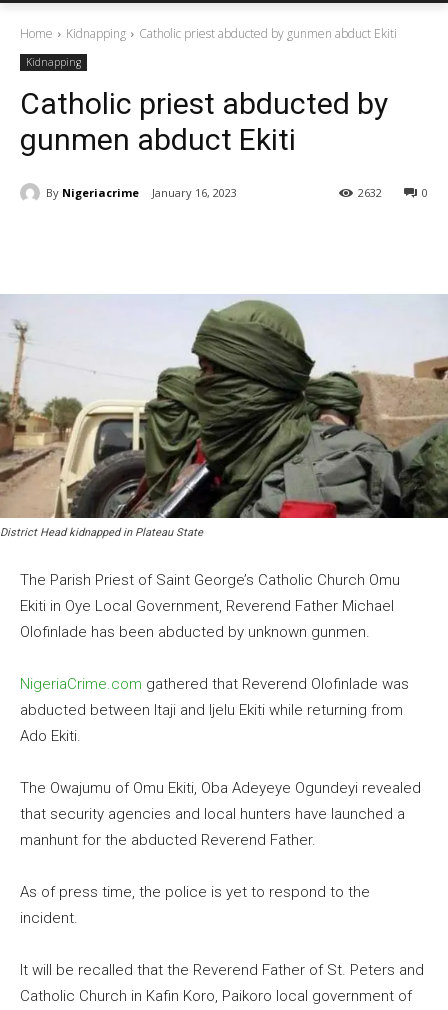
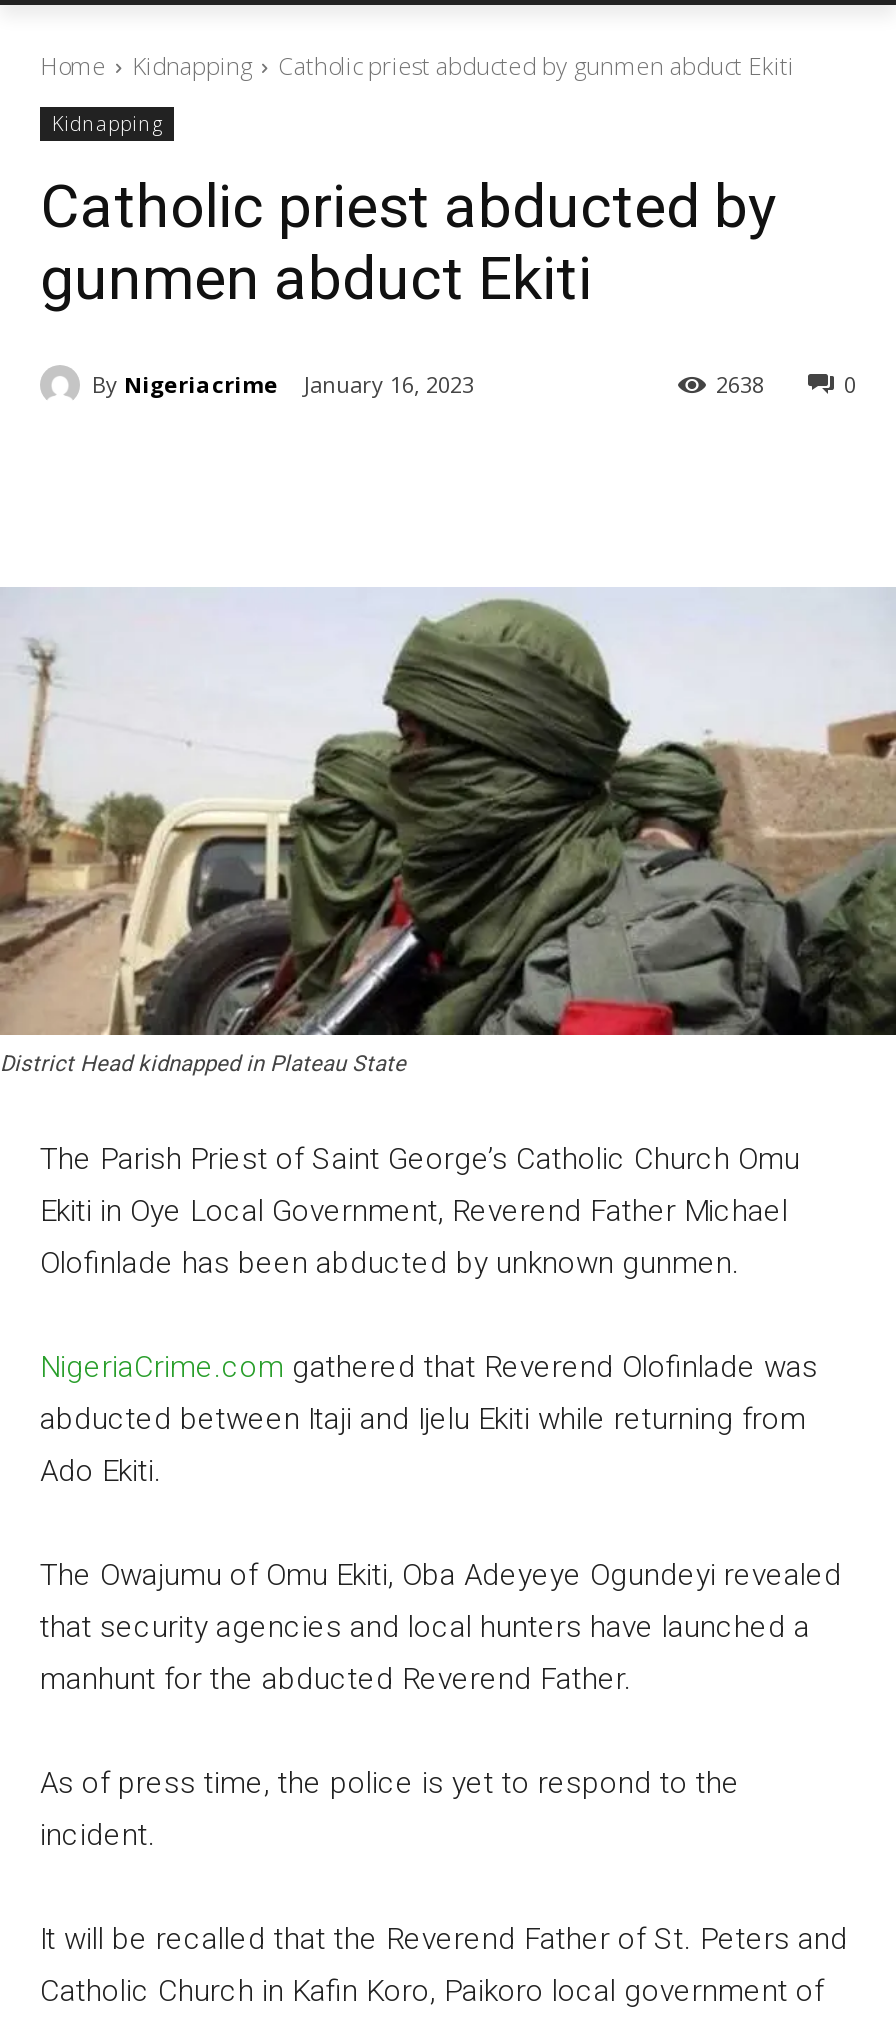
[358,185,382,200] 2632 -> [716,369,764,399] 2638

